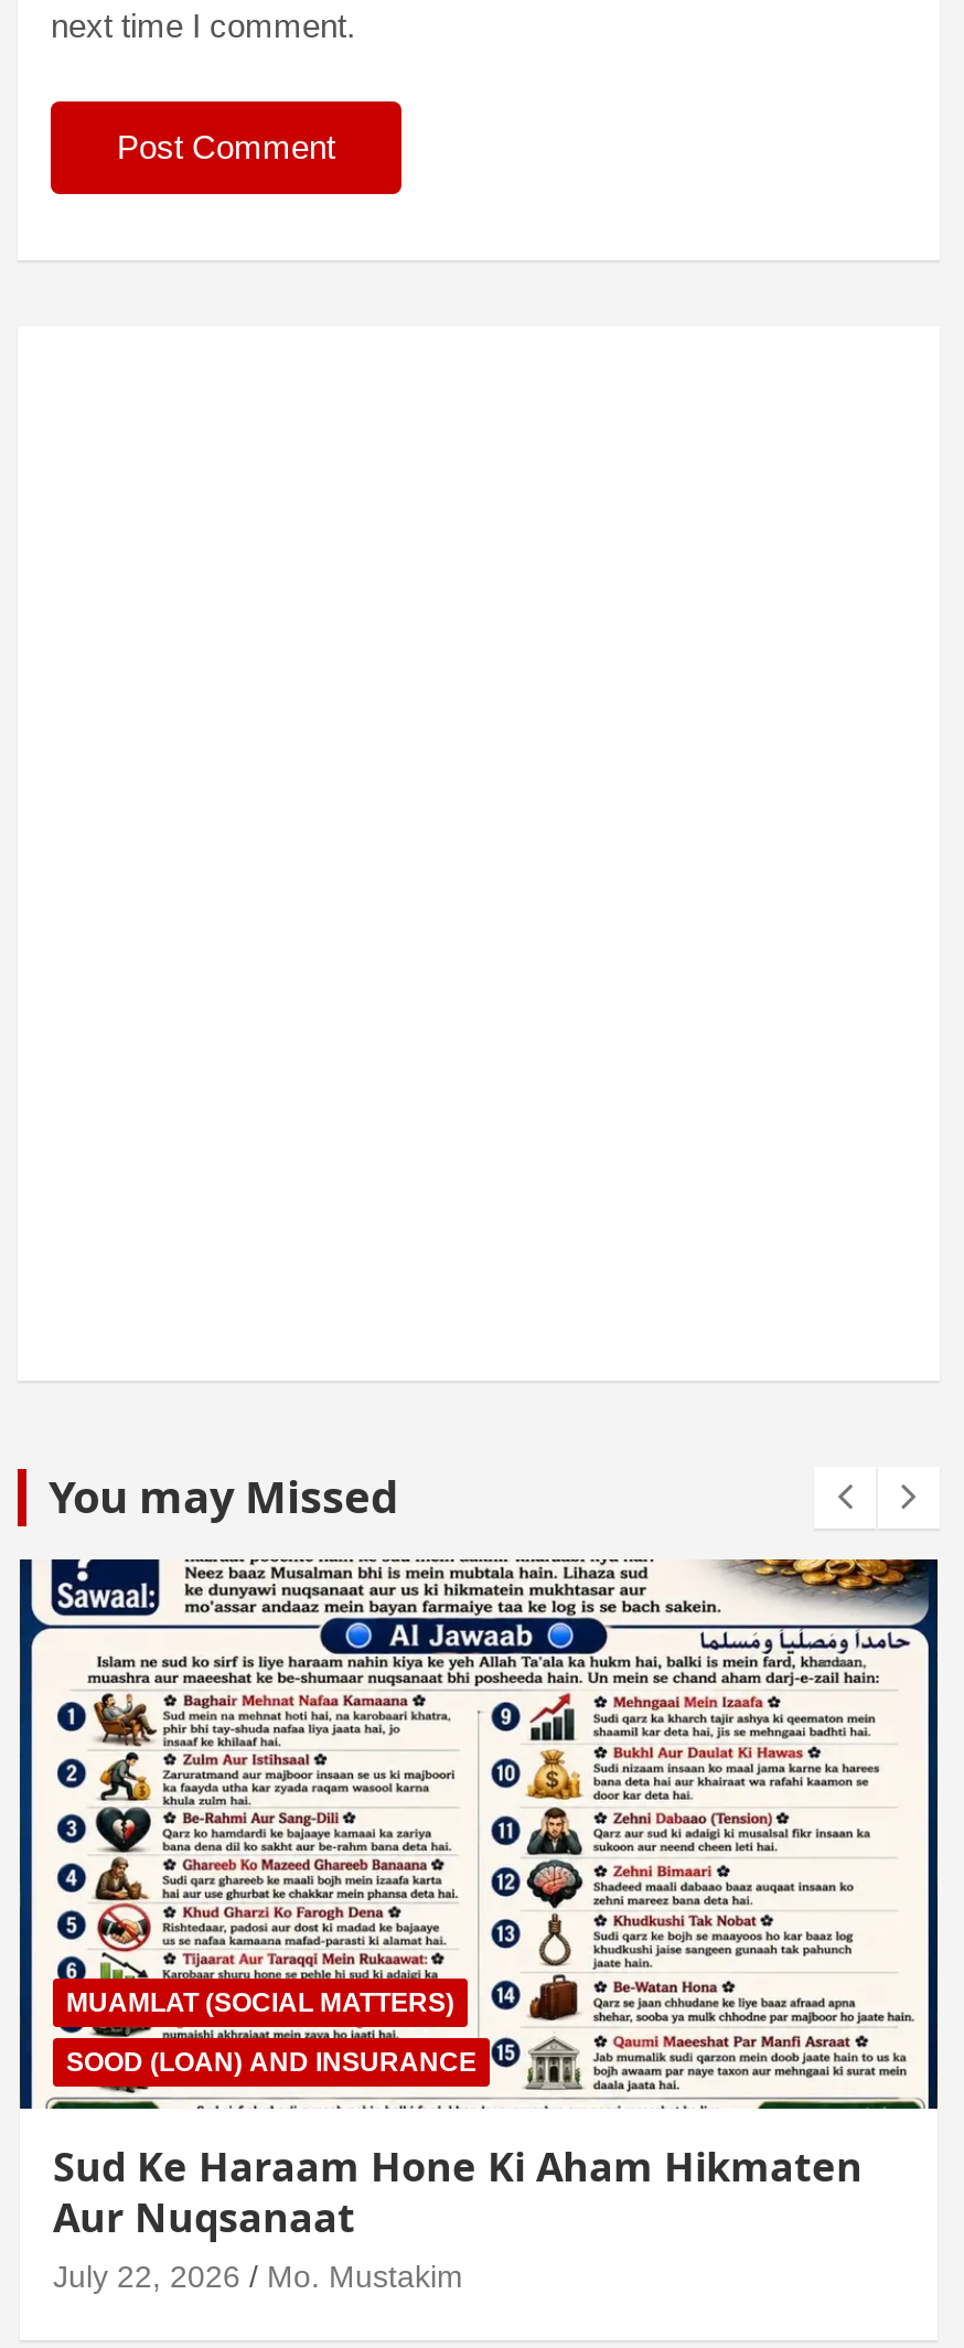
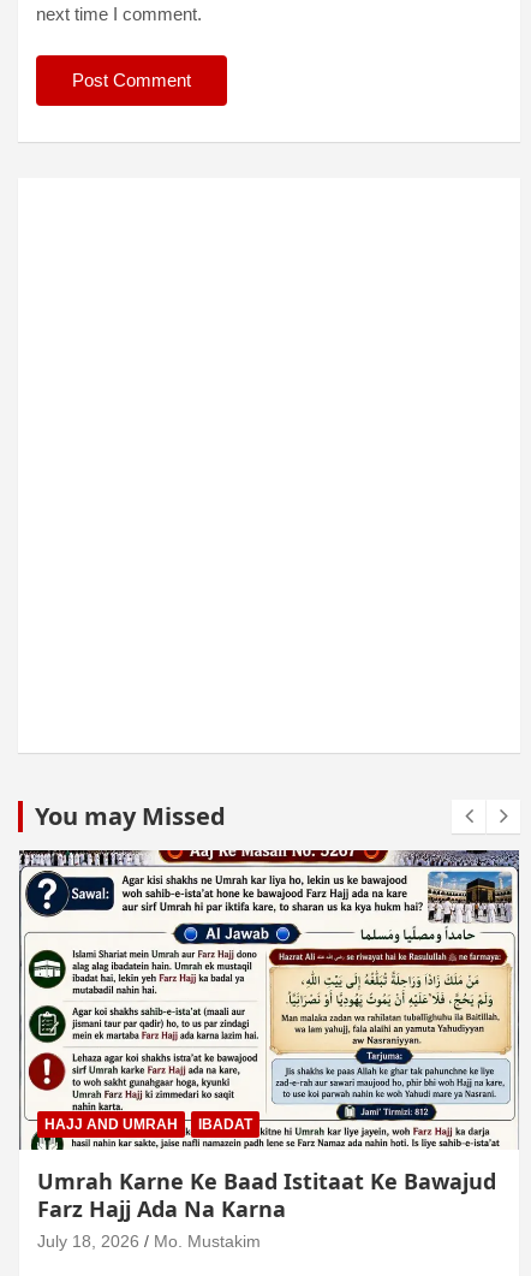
[20,1557,940,2295] [image] | MUAMLAT (SOCIAL MATTERS) | SOOD (LOAN) AND INSURANCE | Sud Ke Haraam Hone Ki Aham Hikmaten | Aur Nuqsanaat | July 22, 2026 -> [19,849,519,1251] [image] | HAJJ AND UMRAH | IBADAT | Umrah Karne Ke Baad Istitaat Ke Bawajud | Farz Hajj Ada Na Karna | July 18, 2026

